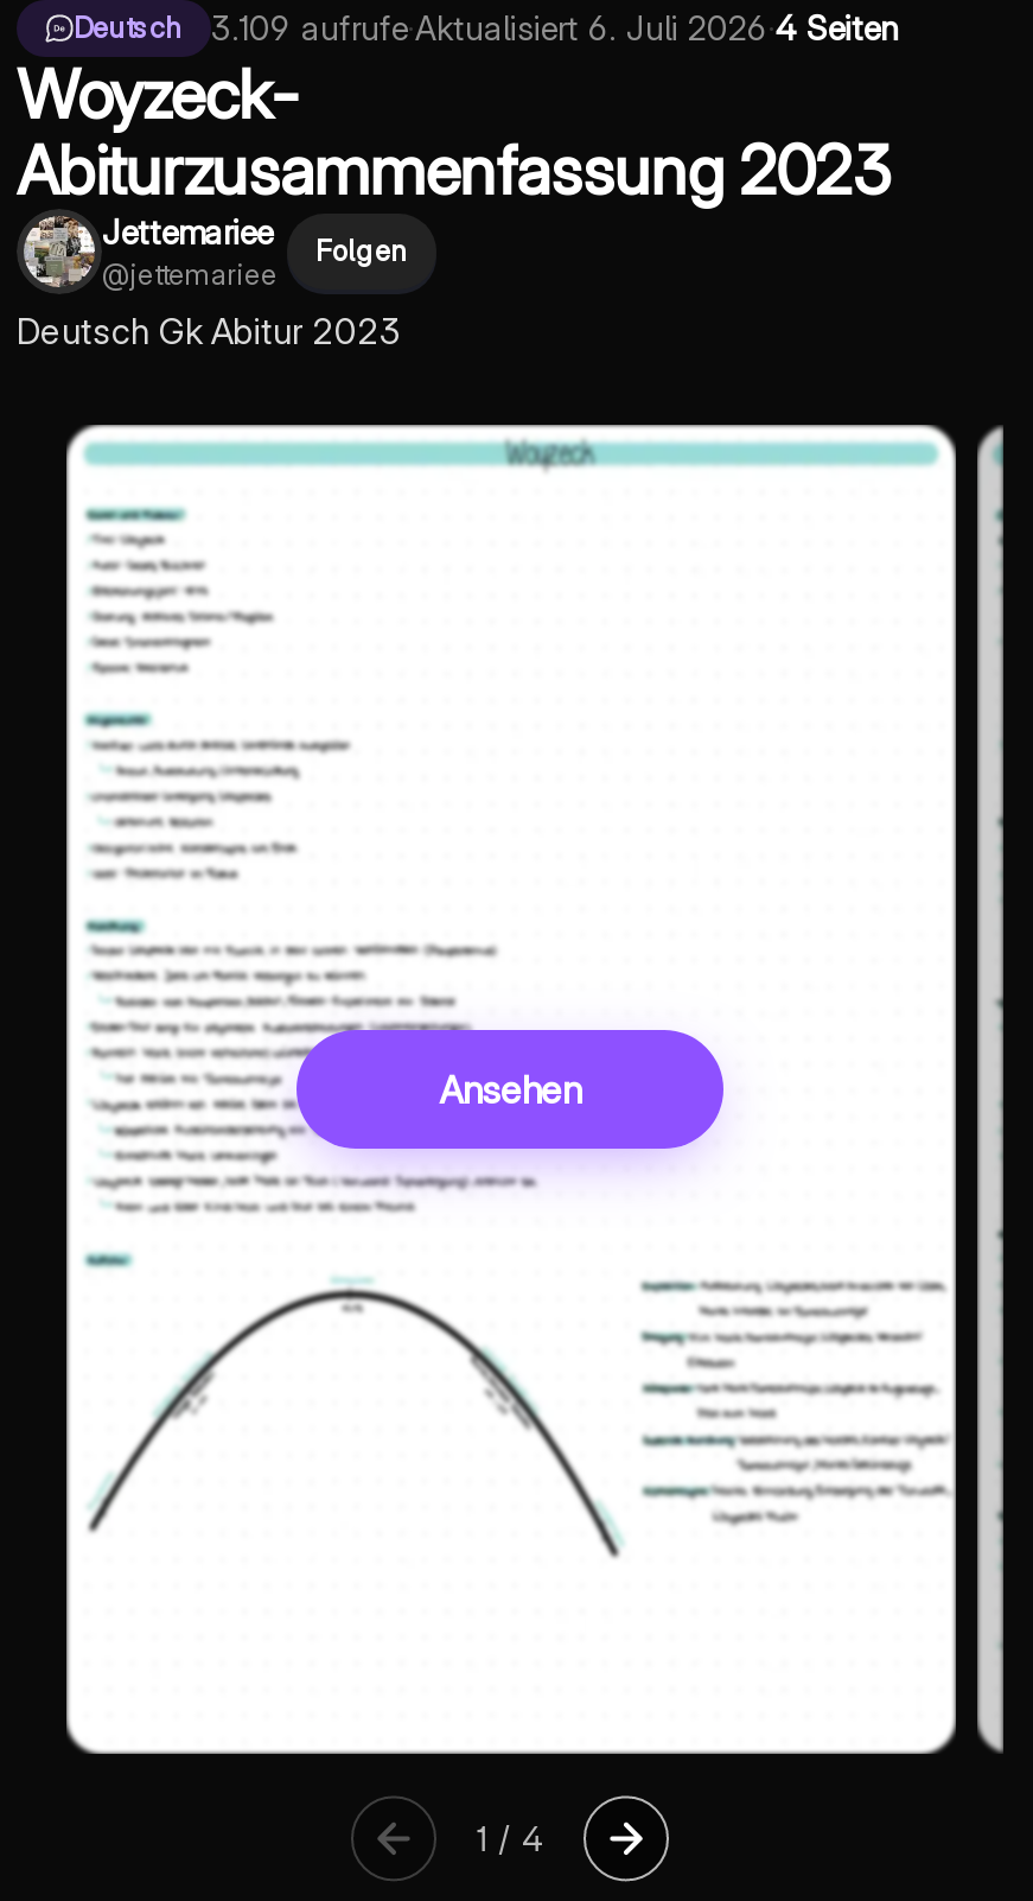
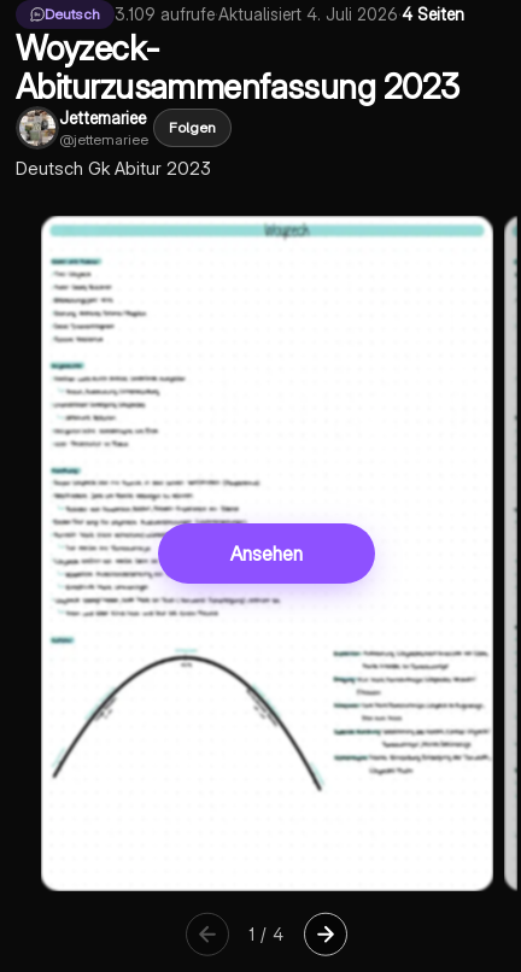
[211,7,899,47] 3.109 aufrufe · Aktualisiert 6. Juli 2026 · 4 Seiten -> [115,4,464,24] 3.109 aufrufe · Aktualisiert 4. Juli 2026 · 4 Seiten

